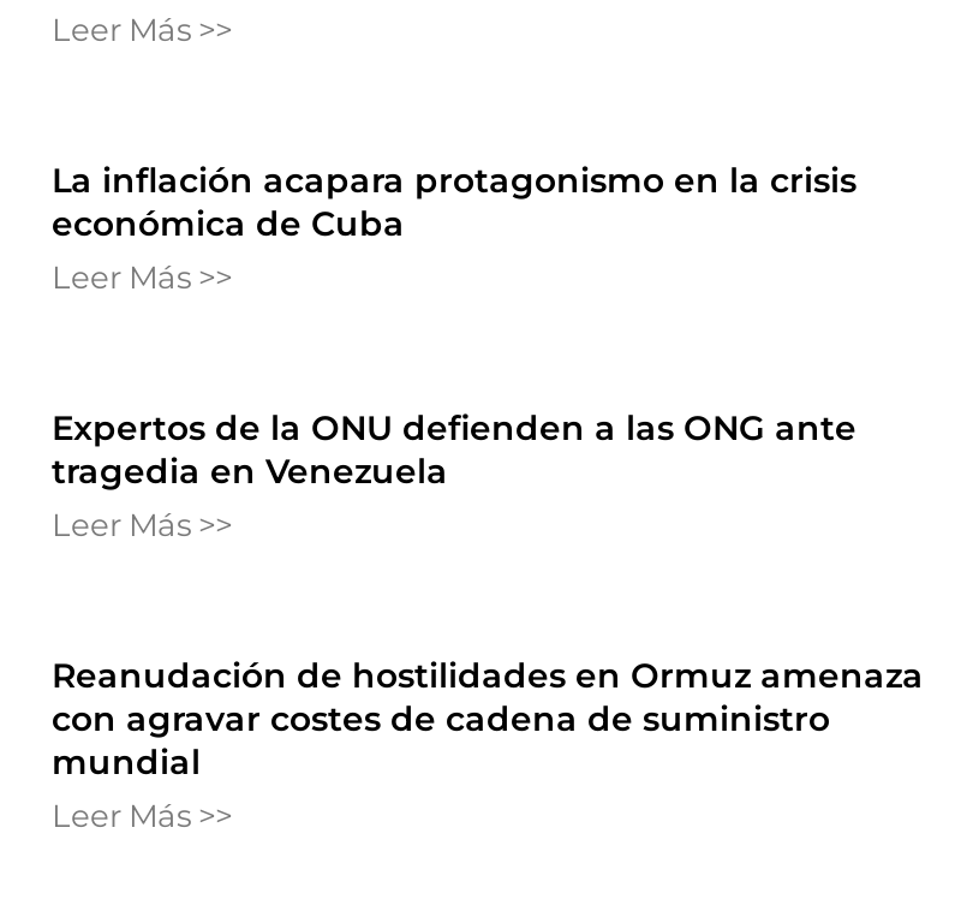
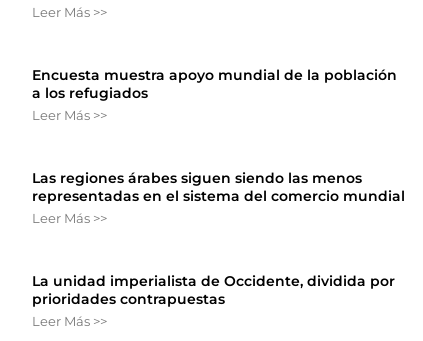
[52,159,856,246] La inflación acapara protagonismo en la crisis | económica de Cuba -> [32,66,397,102] Encuesta muestra apoyo mundial de la población | a los refugiados
[52,407,856,493] Expertos de la ONU defienden a las ONG ante | tragedia en Venezuela -> [32,169,405,205] Las regiones árabes siguen siendo las menos | representadas en el sistema del comercio mundial
[52,655,924,784] Reanudación de hostilidades en Ormuz amenaza | con agravar costes de cadena de suministro | mundial -> [32,272,395,308] La unidad imperialista de Occidente, dividida por | prioridades contrapuestas

